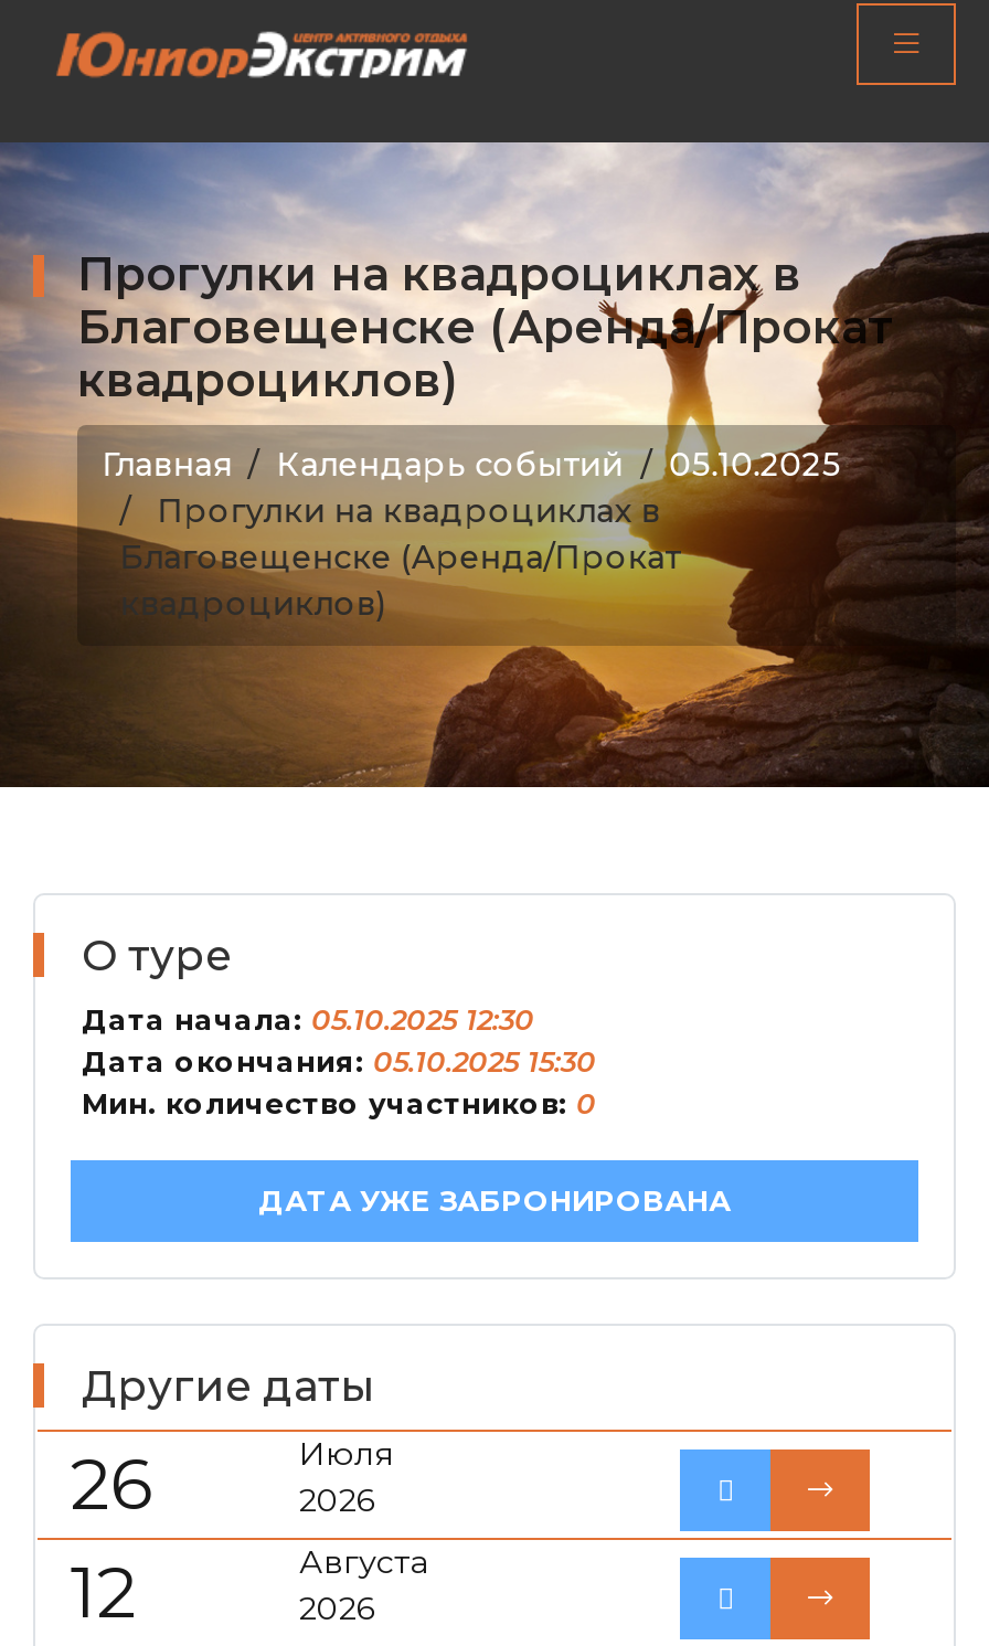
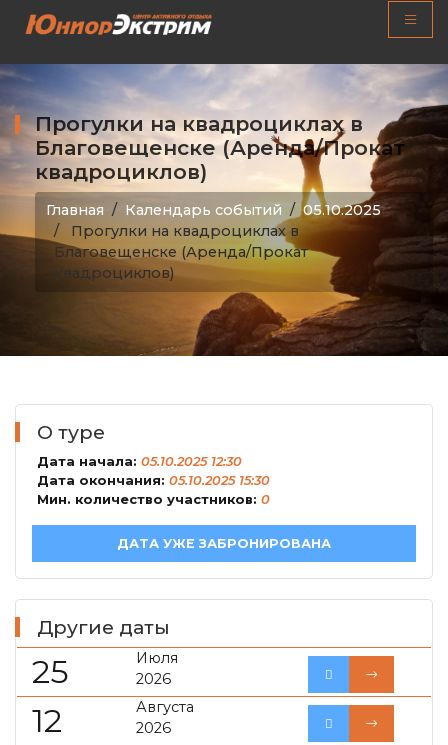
[71,1442,155,1528] 26 -> [32,652,69,691] 25

